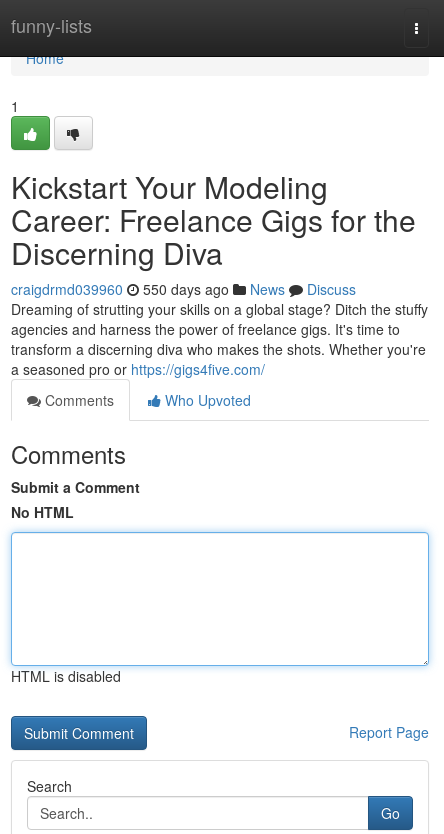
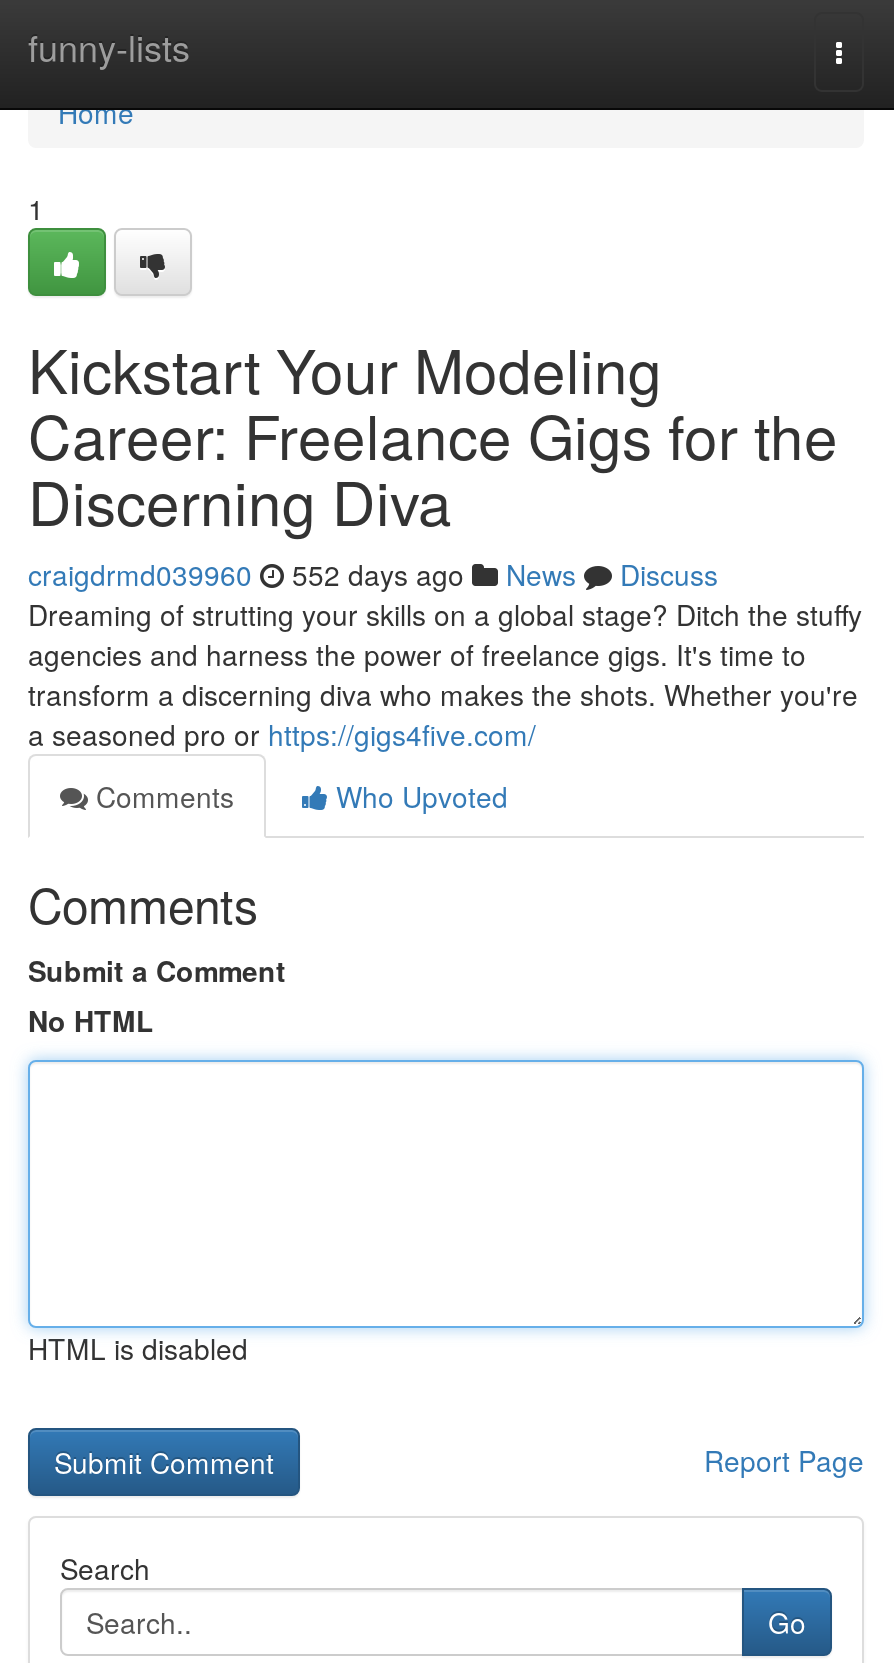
[11,279,356,299] craigdrmd039960 550 days ago News Discuss -> [28,554,718,594] craigdrmd039960 552 days ago News Discuss

